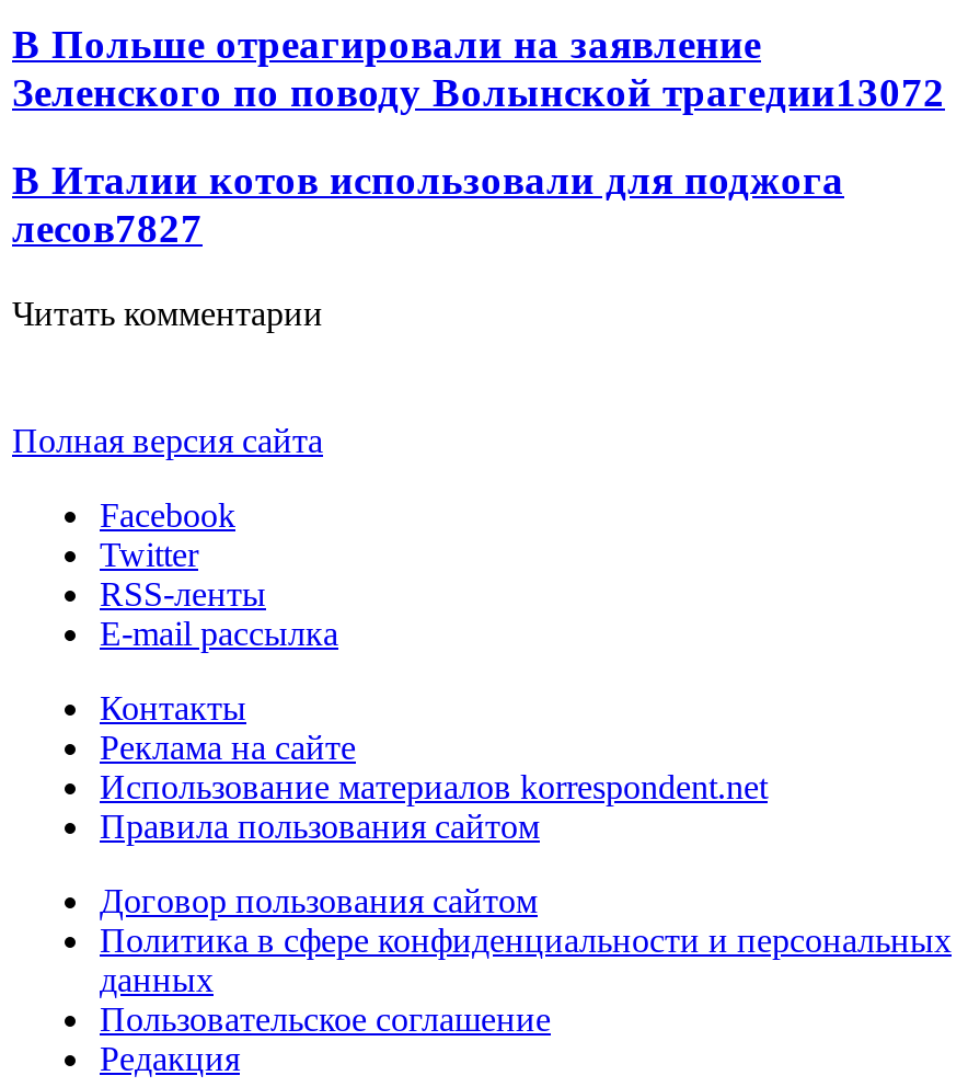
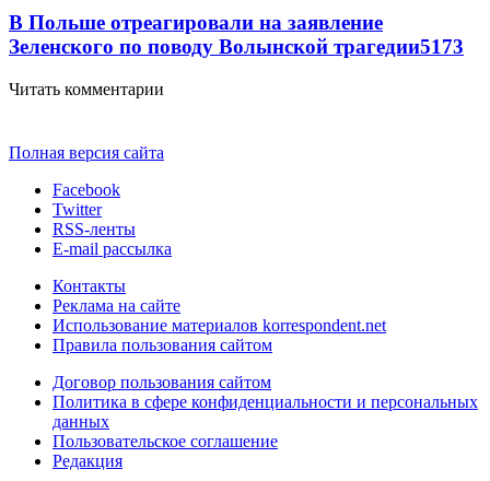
[12,69,945,252] Зеленского по поводу Волынской трагедии13072 | В Италии котов использовали для поджога | лесов7827 -> [9,35,464,58] Зеленского по поводу Волынской трагедии5173

